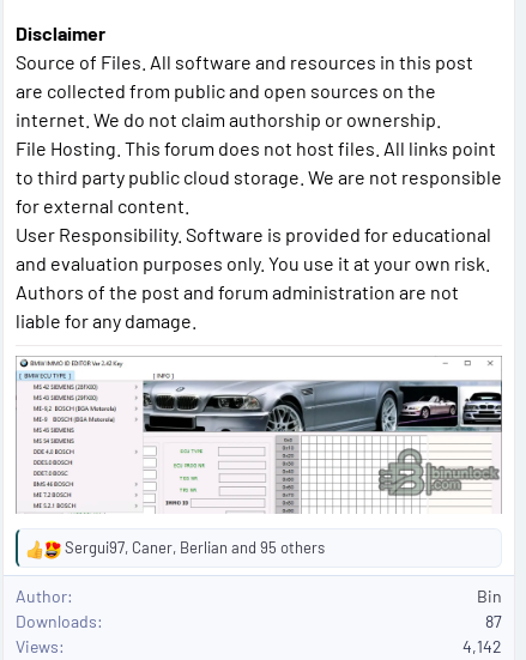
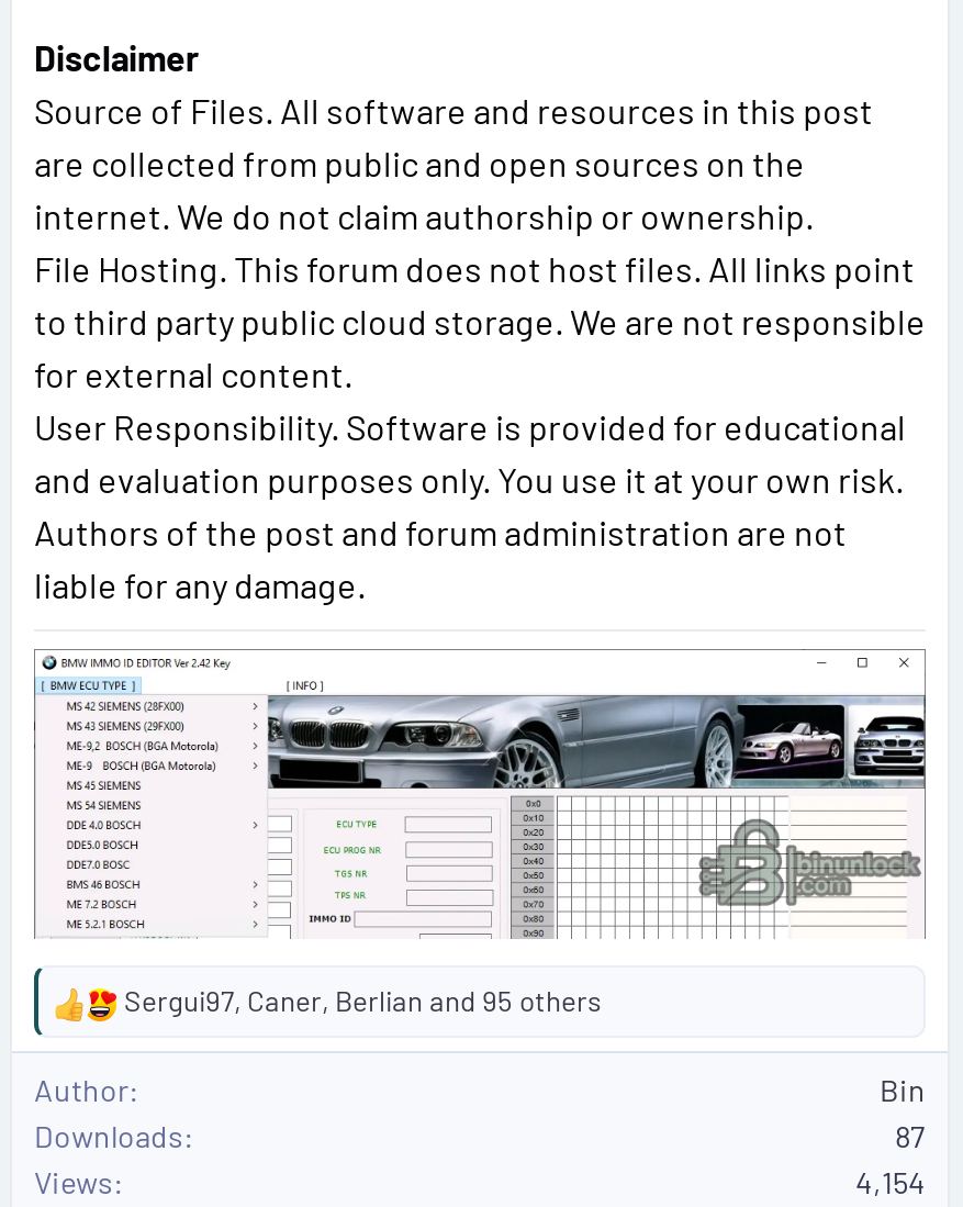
[462,636,502,657] 4,142 -> [855,1164,926,1201] 4,154

